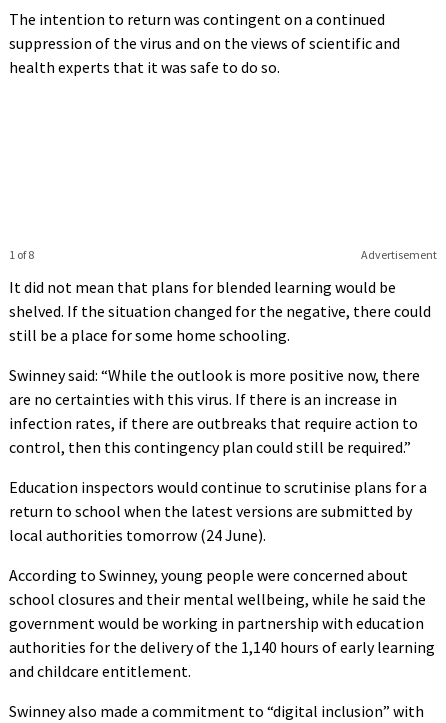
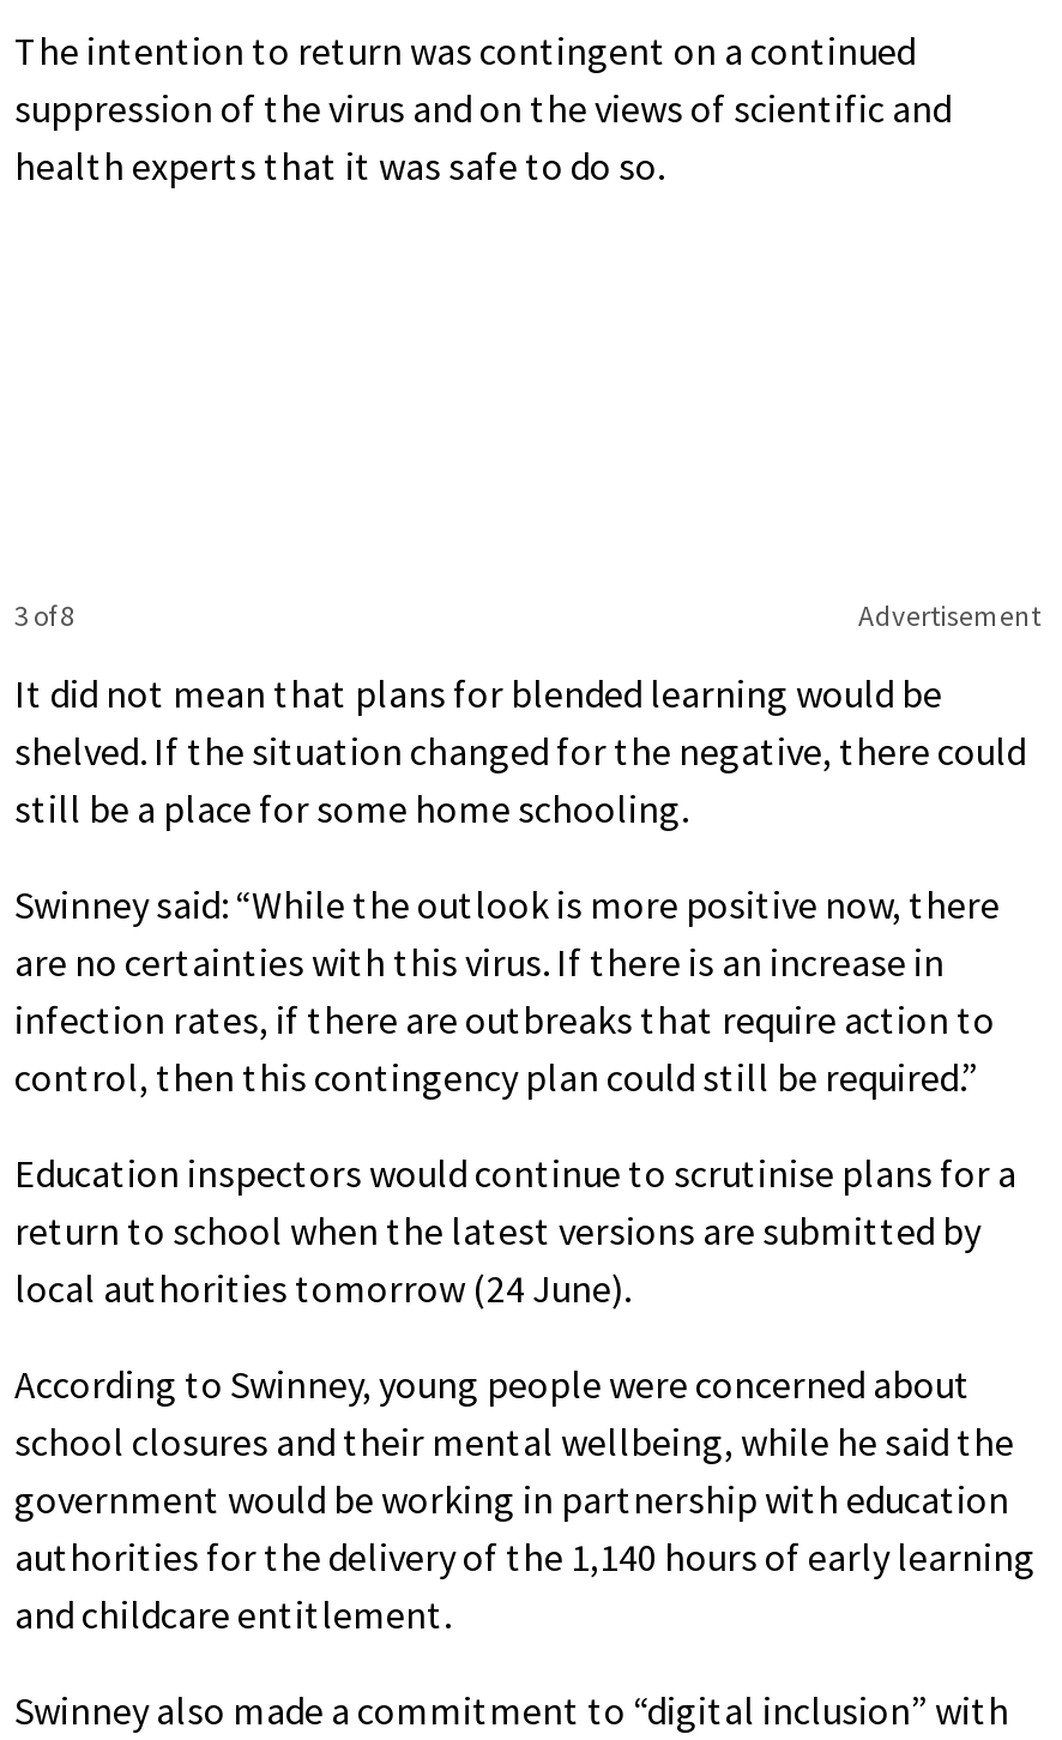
[9,247,34,262] 1 of 8 -> [14,598,74,634] 3 of 8

